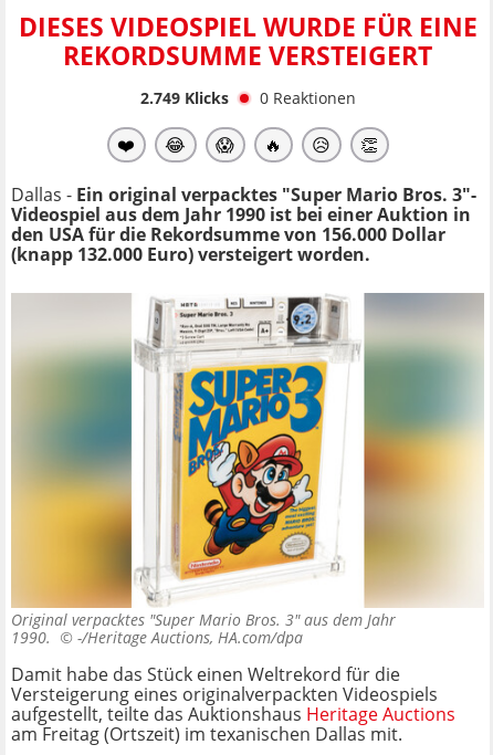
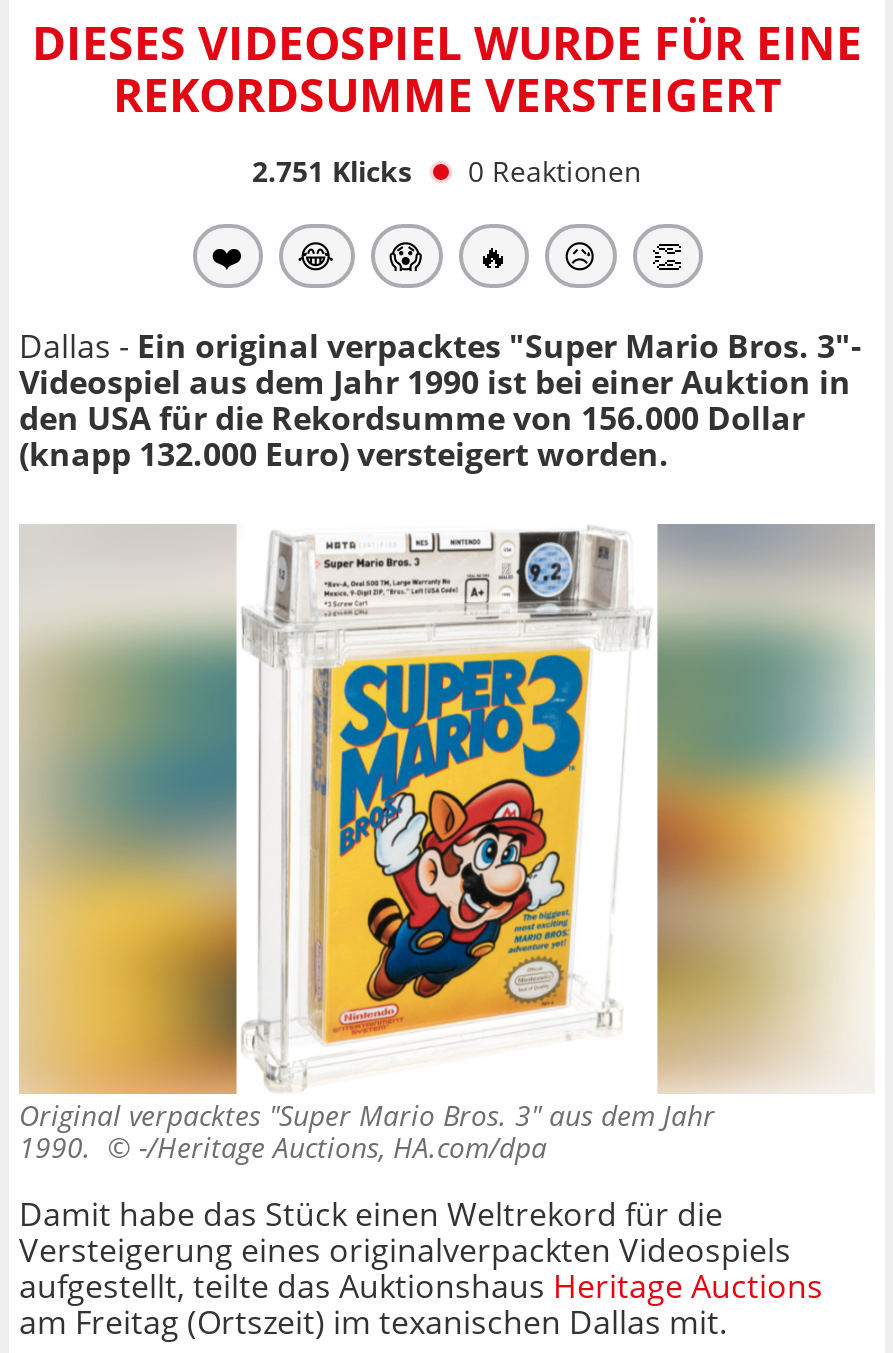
[140,87,355,108] 2.749 Klicks 0 Reaktionen -> [252,152,642,190] 2.751 Klicks 0 Reaktionen

